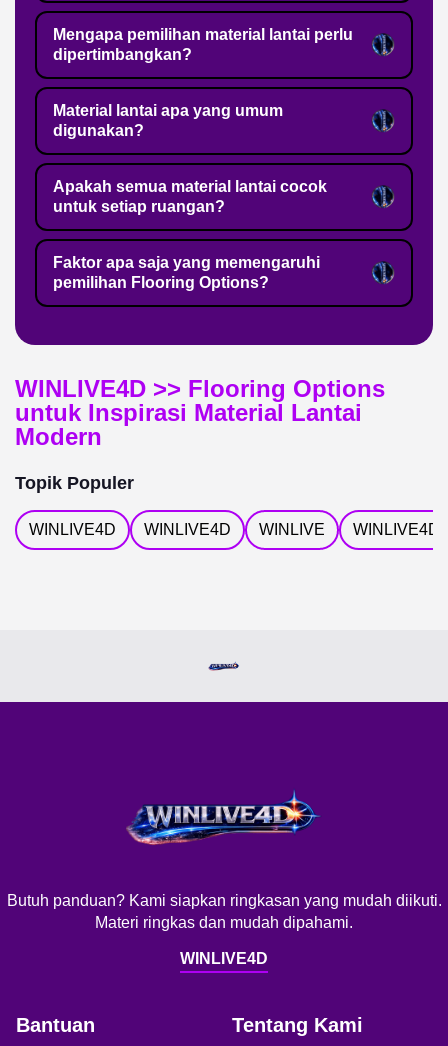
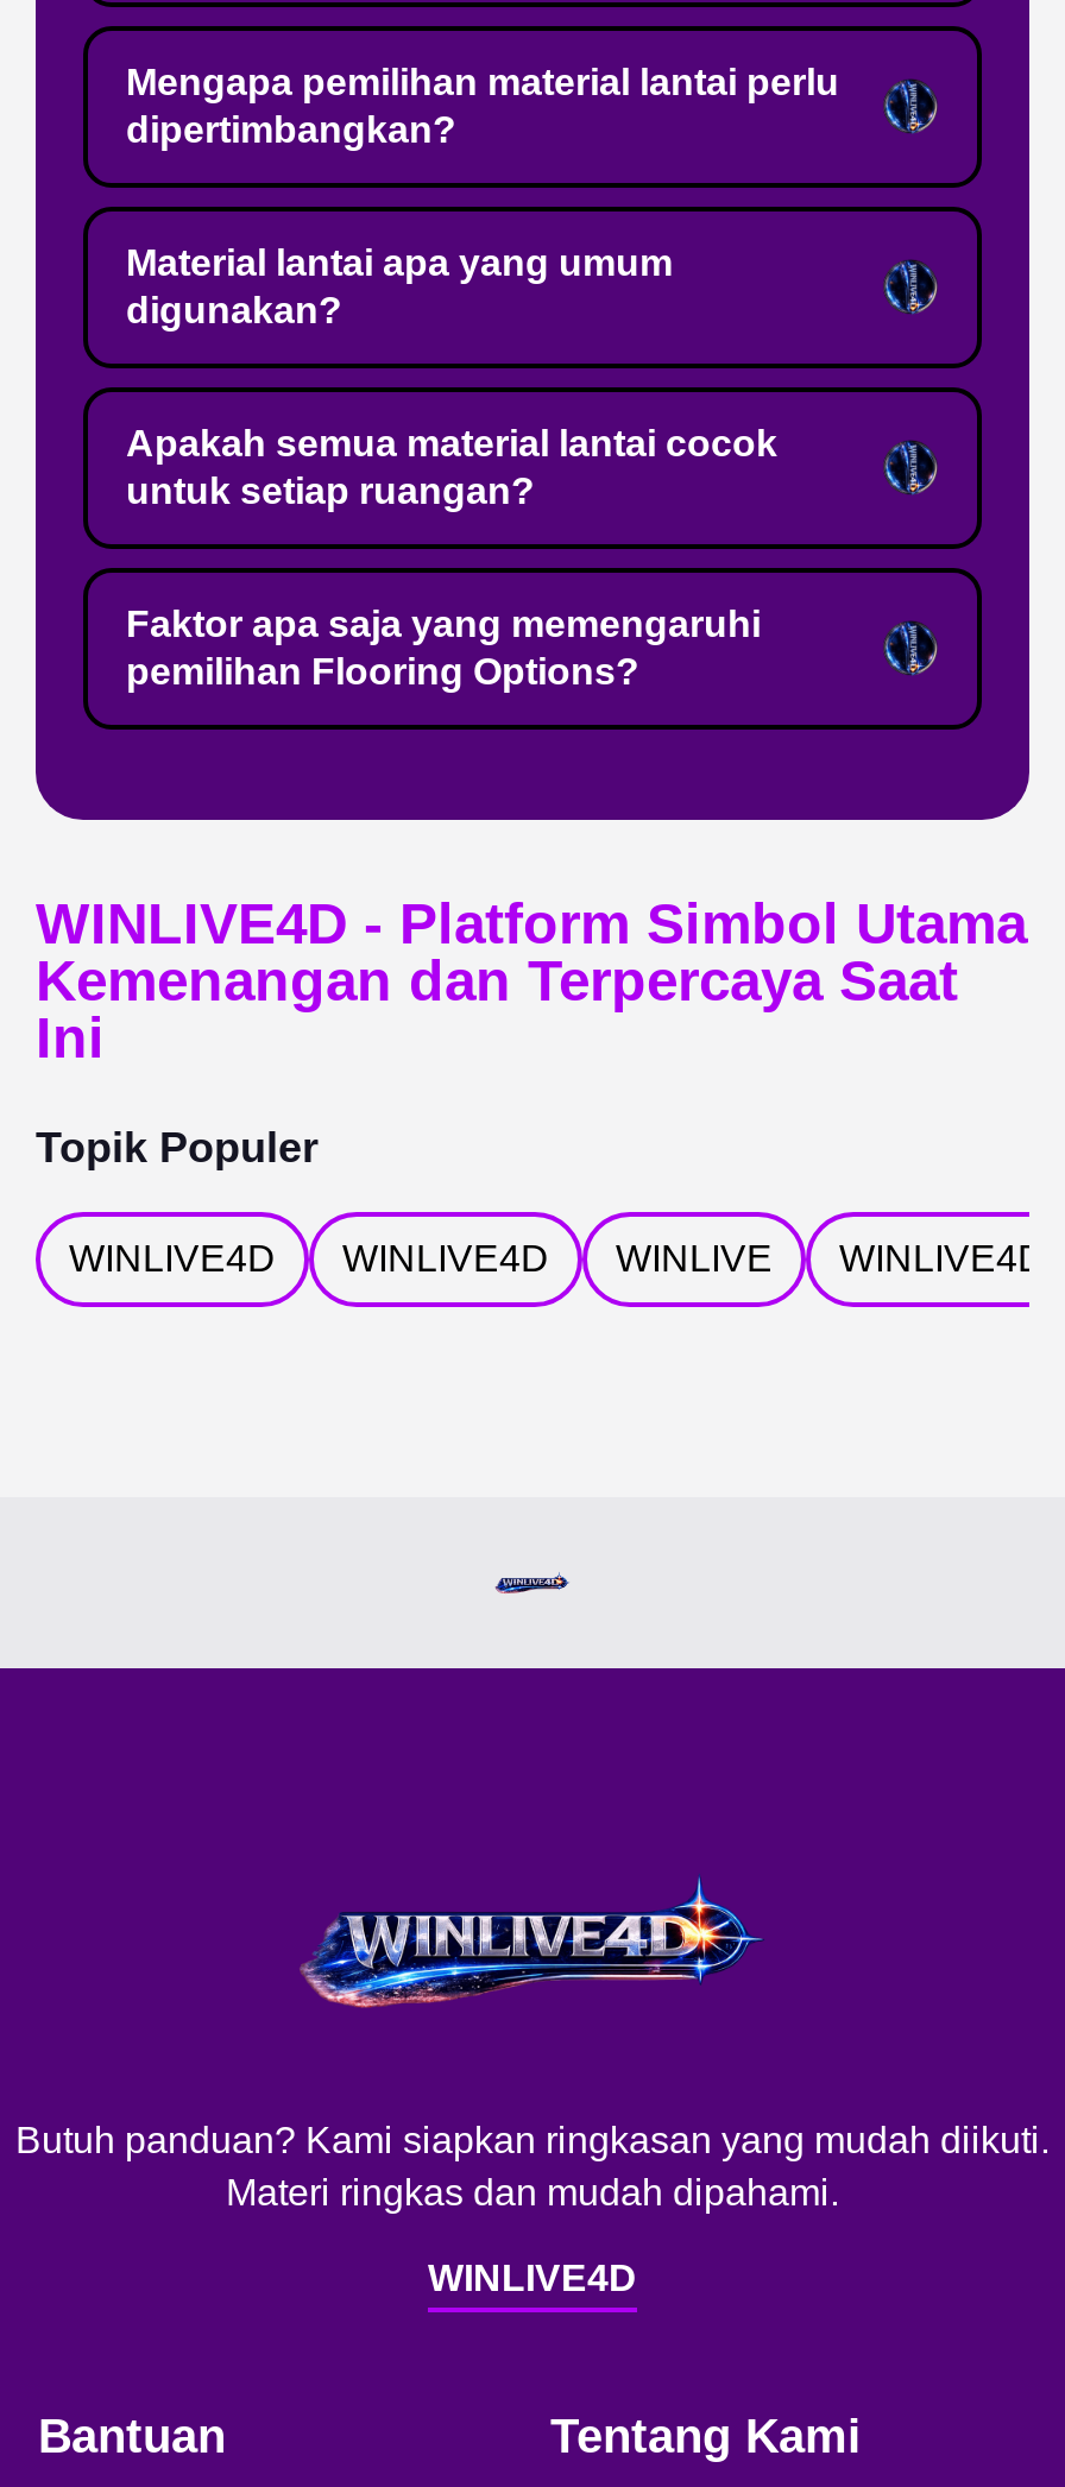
[15,374,385,449] WINLIVE4D >> Flooring Options | untuk Inspirasi Material Lantai | Modern -> [36,890,1027,1068] WINLIVE4D - Platform Simbol Utama | Kemenangan dan Terpercaya Saat | Ini

